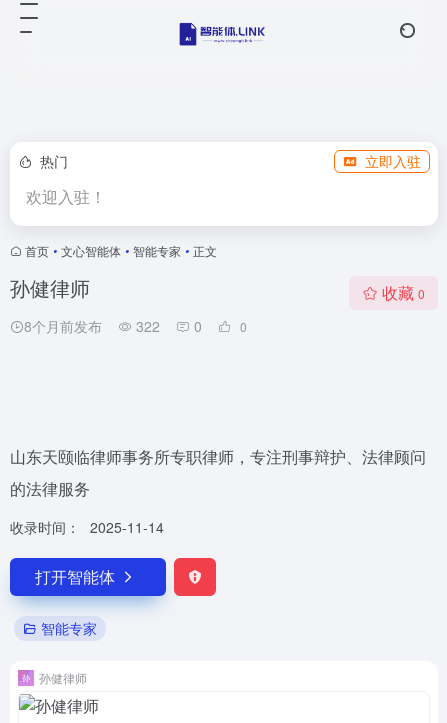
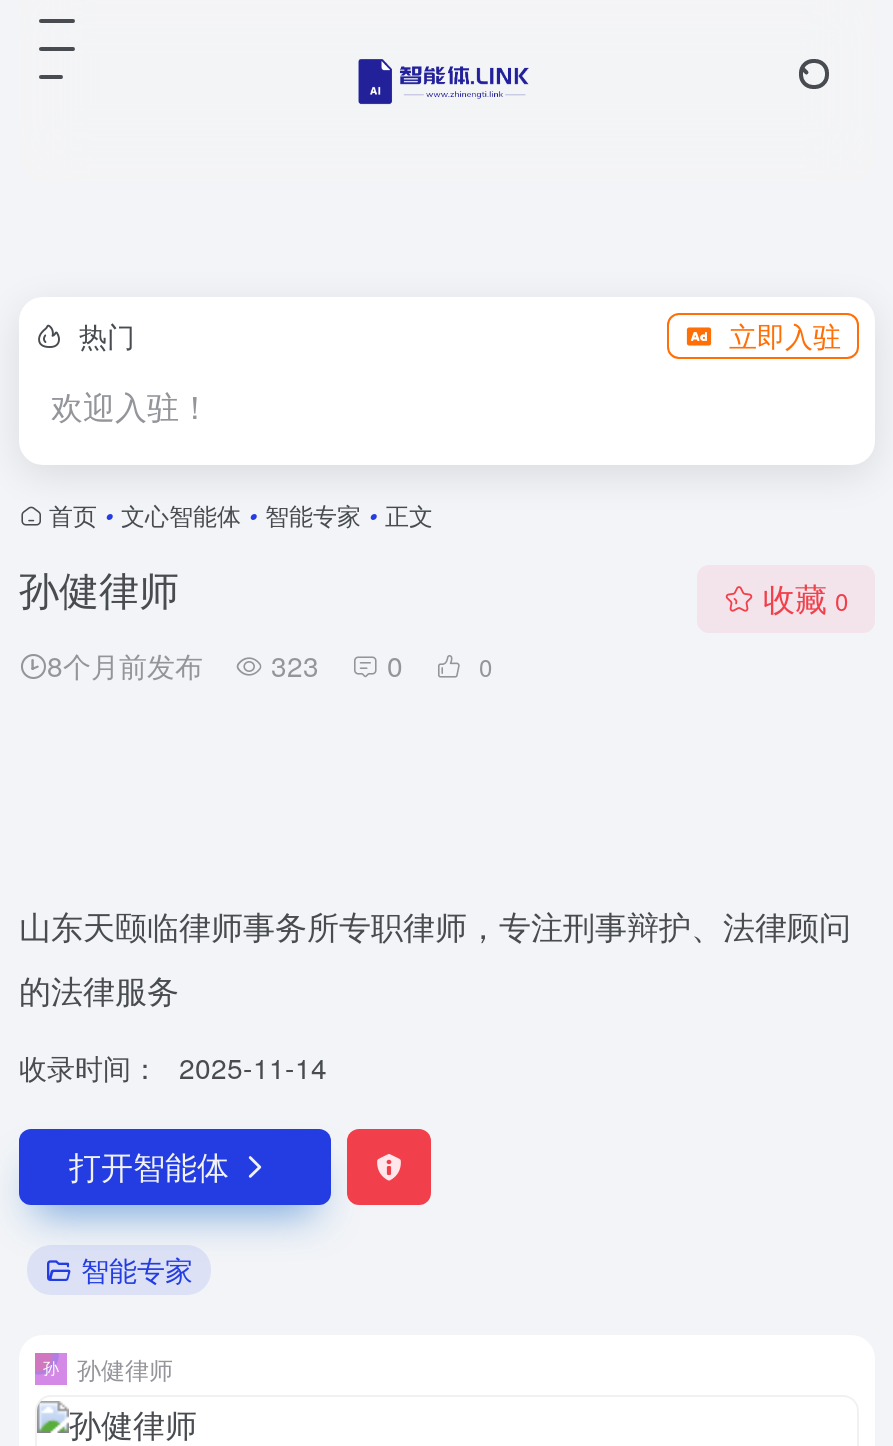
[24,316,202,336] 8个月前发布 322 0 -> [47,645,403,685] 8个月前发布 323 0

